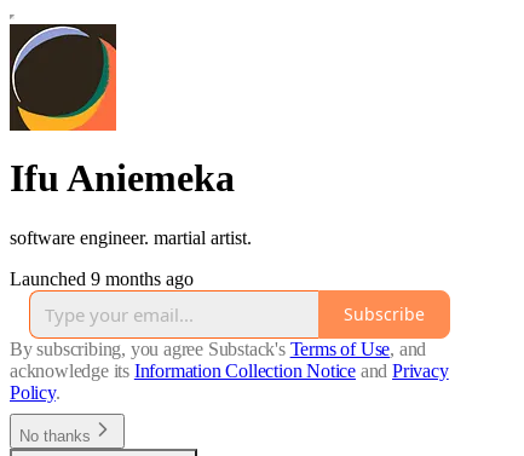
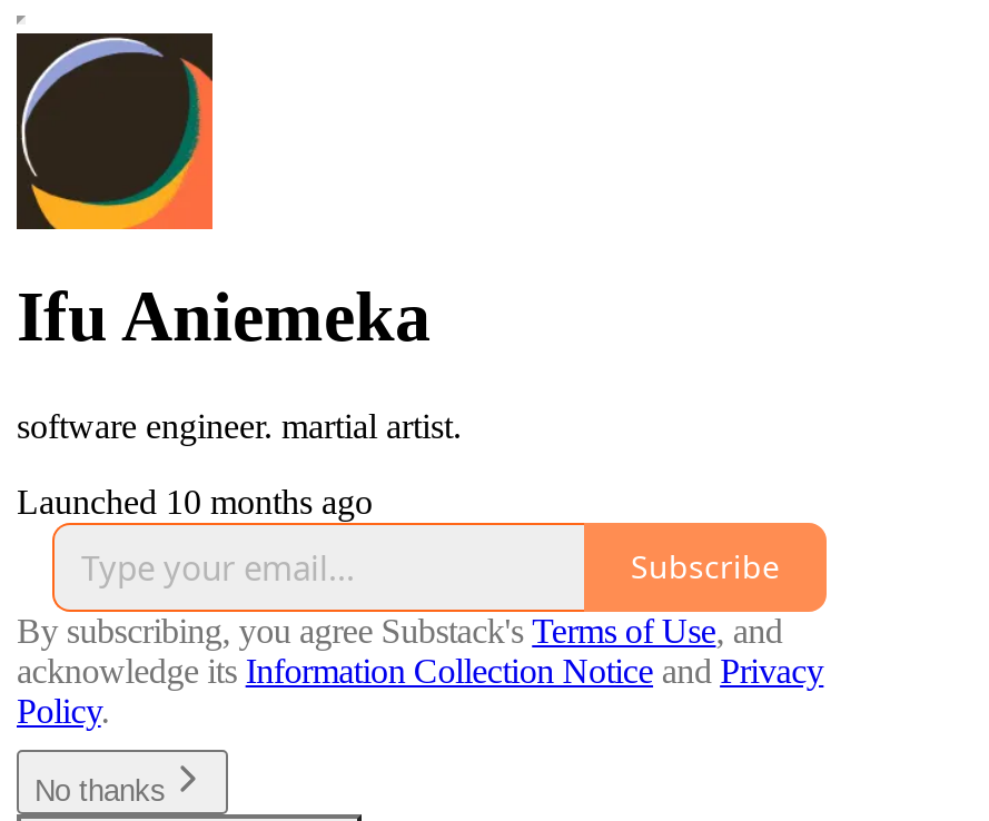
[10,268,194,289] Launched 9 months ago -> [17,483,373,520] Launched 10 months ago

